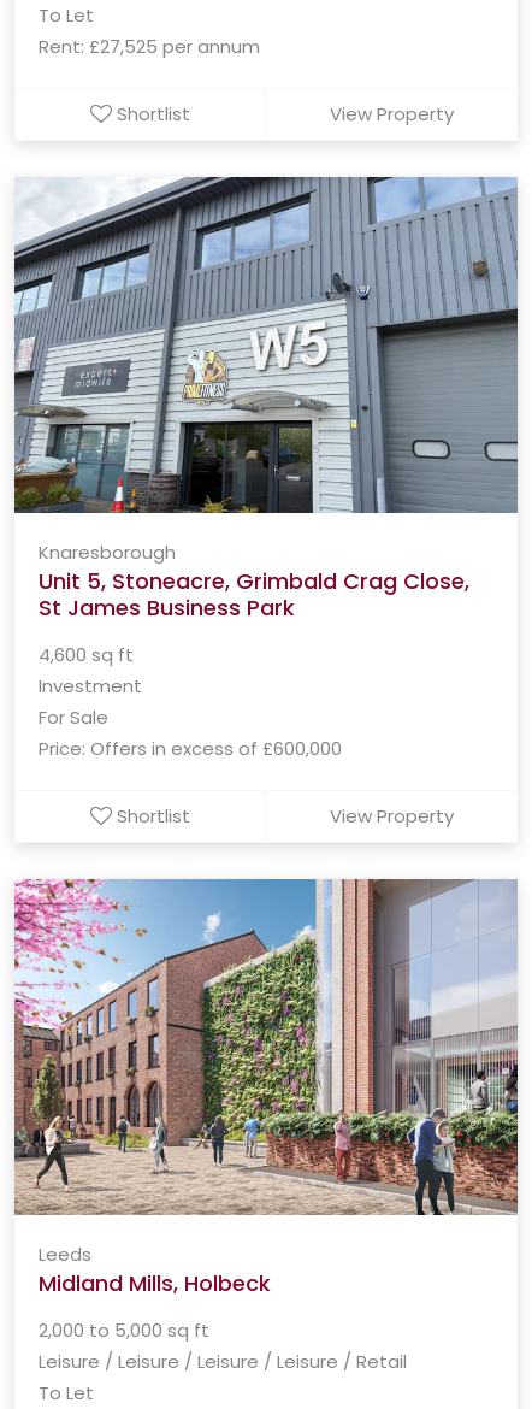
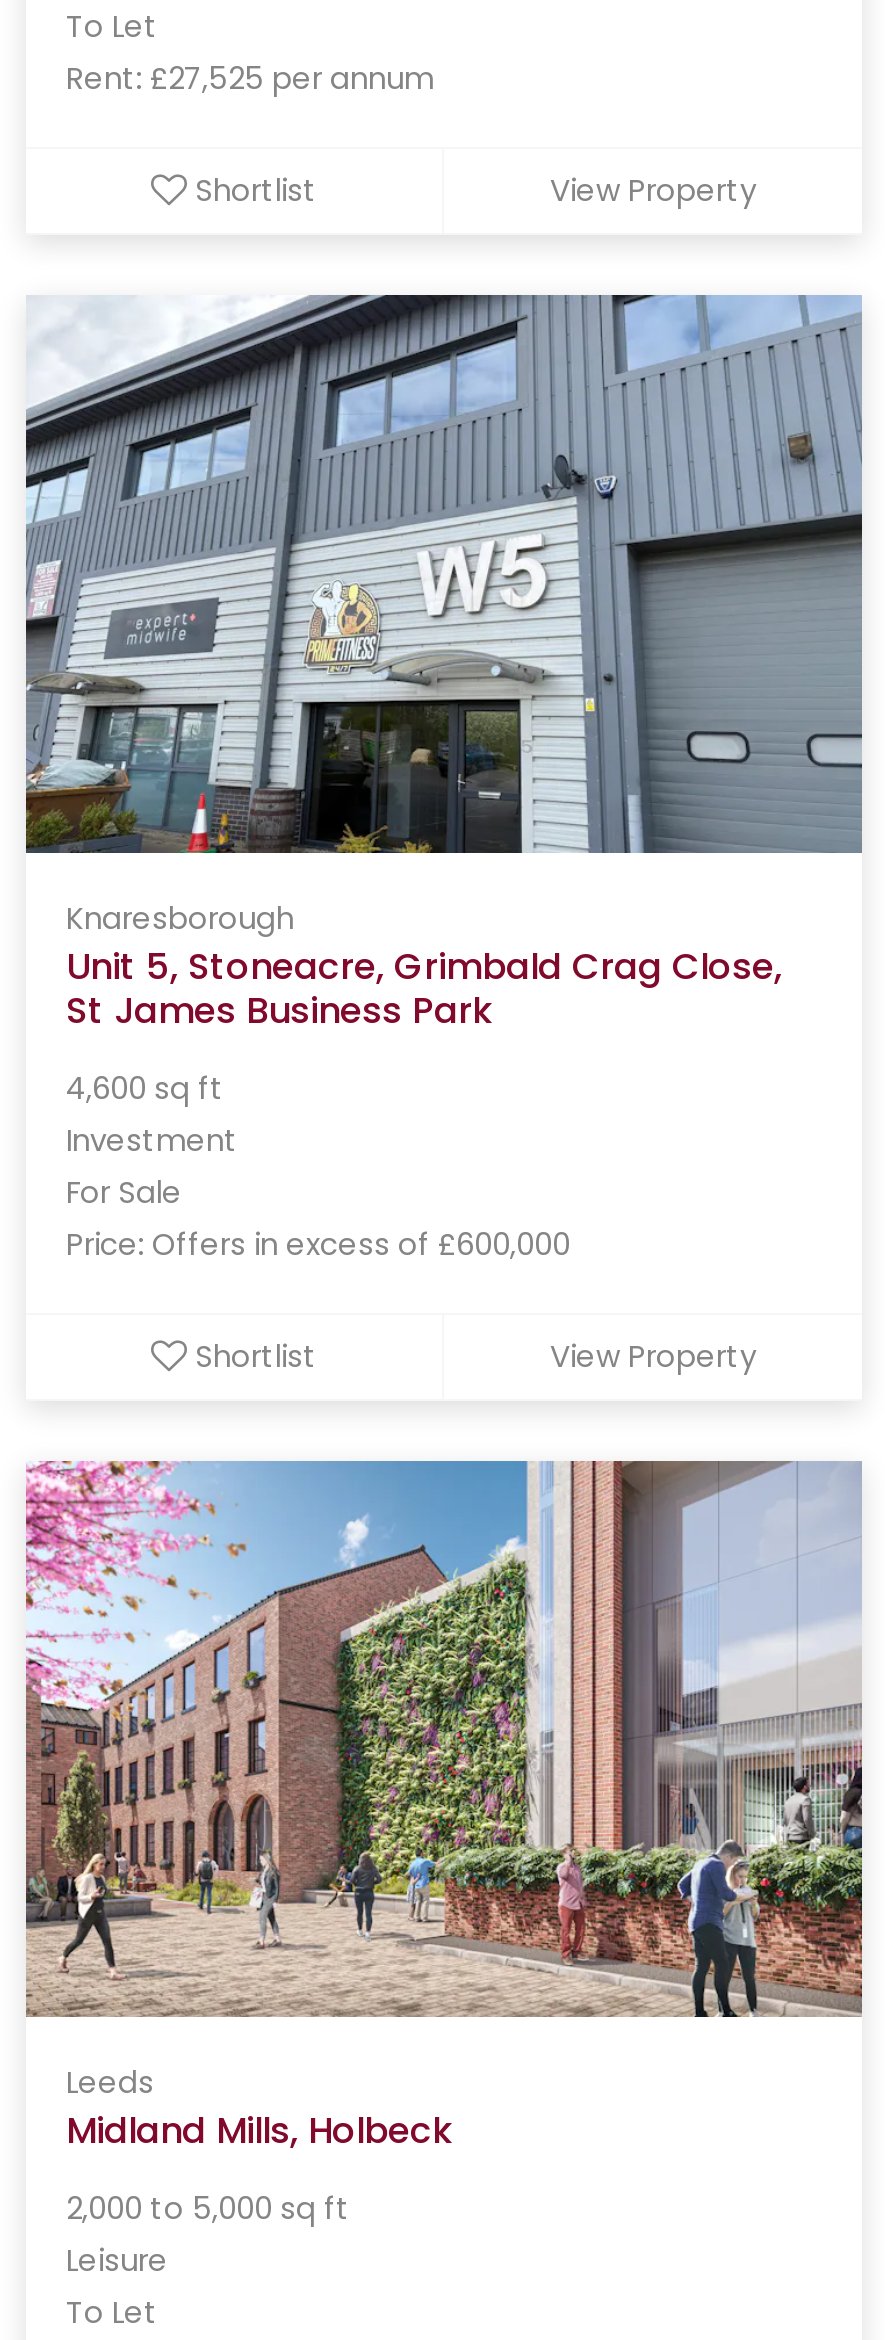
[39,1348,407,1374] Leisure / Leisure / Leisure / Leisure / Retail -> [66,2239,168,2281] Leisure

